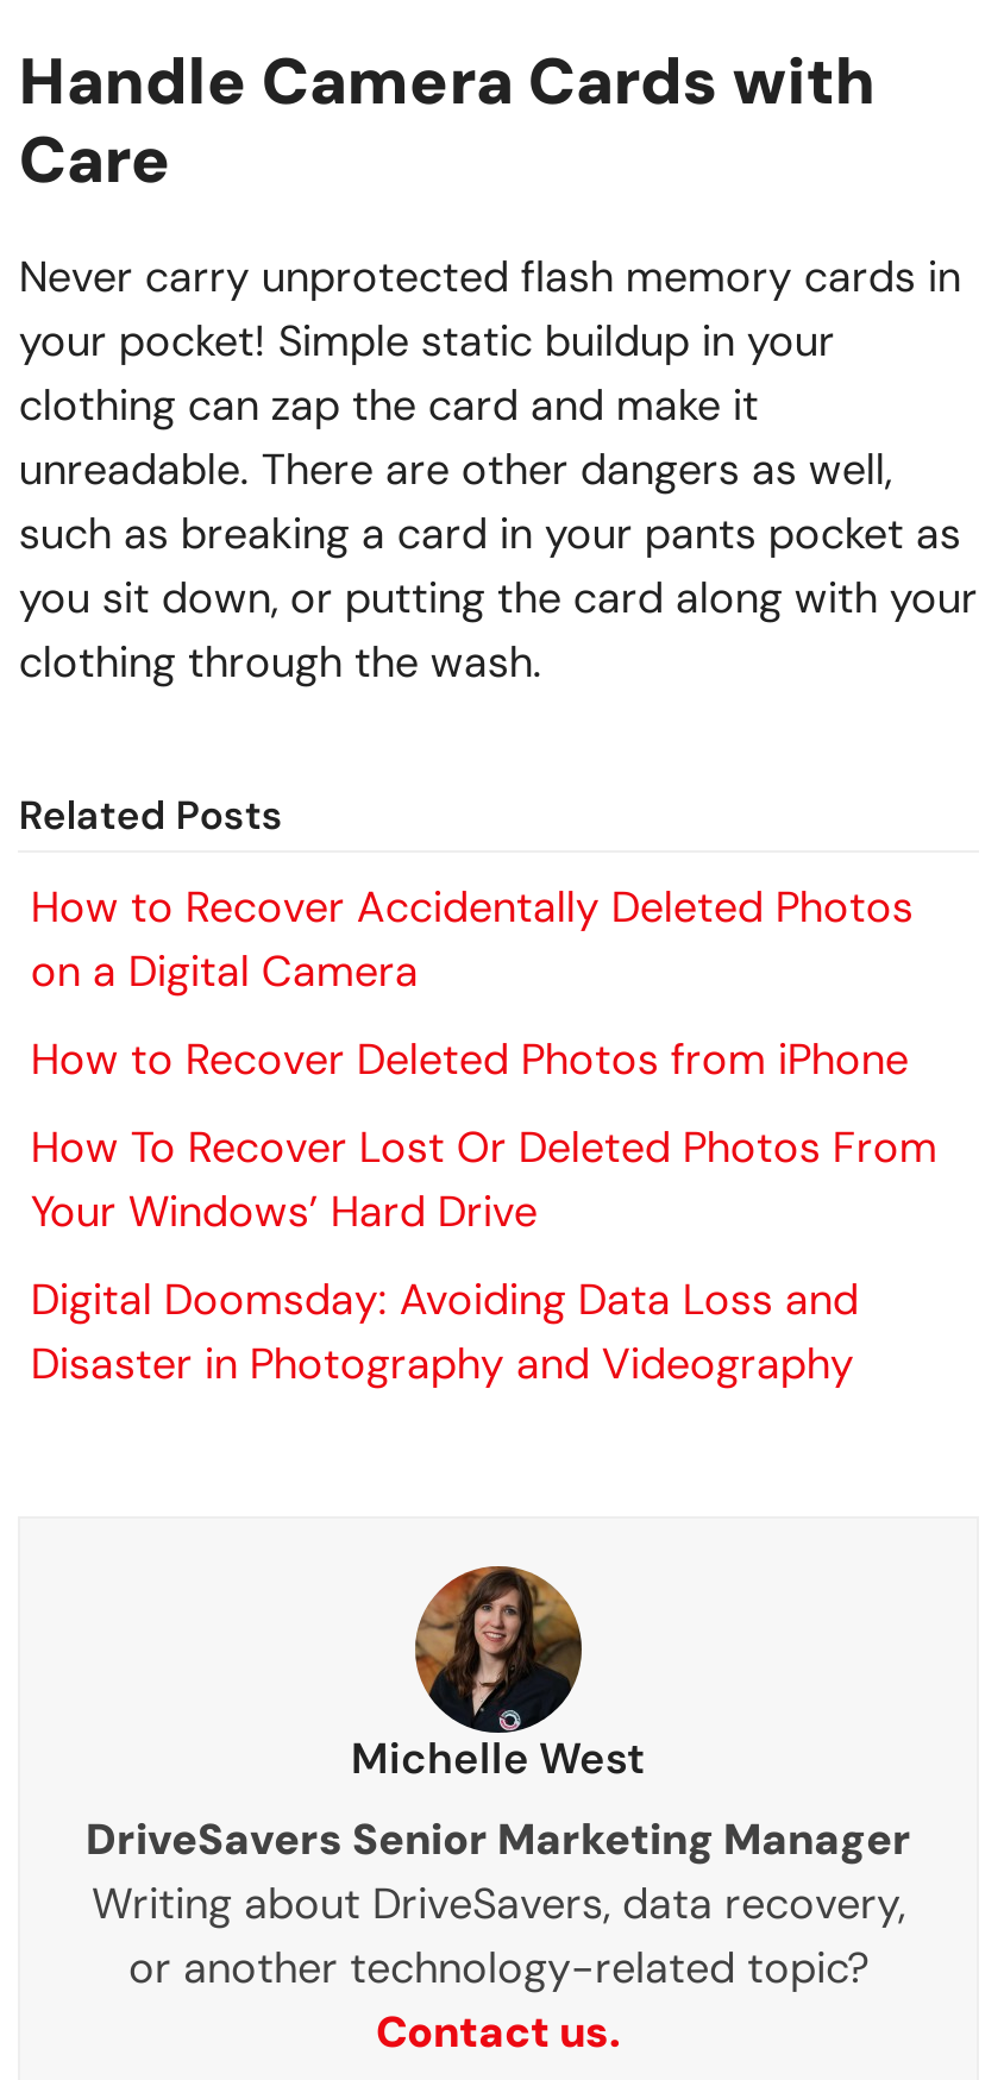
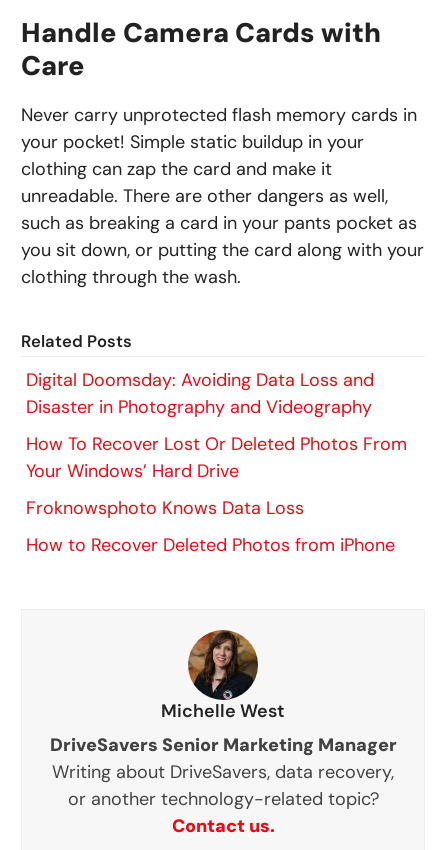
[31,879,913,1001] How to Recover Accidentally Deleted Photos | on a Digital Camera -> none
moved [31,1032,909,1089] -> [26,533,395,557]: How to Recover Deleted Photos from iPhone
moved [31,1120,937,1241] -> [26,432,407,483]: How To Recover Lost Or Deleted Photos From | Your Windows’ Hard Drive
moved [31,1272,859,1393] -> [26,368,374,419]: Digital Doomsday: Avoiding Data Loss and | Disaster in Photography and Videography
none -> [26,496,304,520] Froknowsphoto Knows Data Loss

